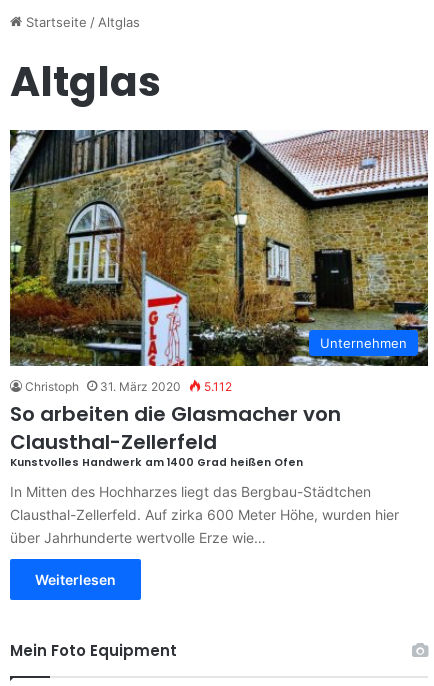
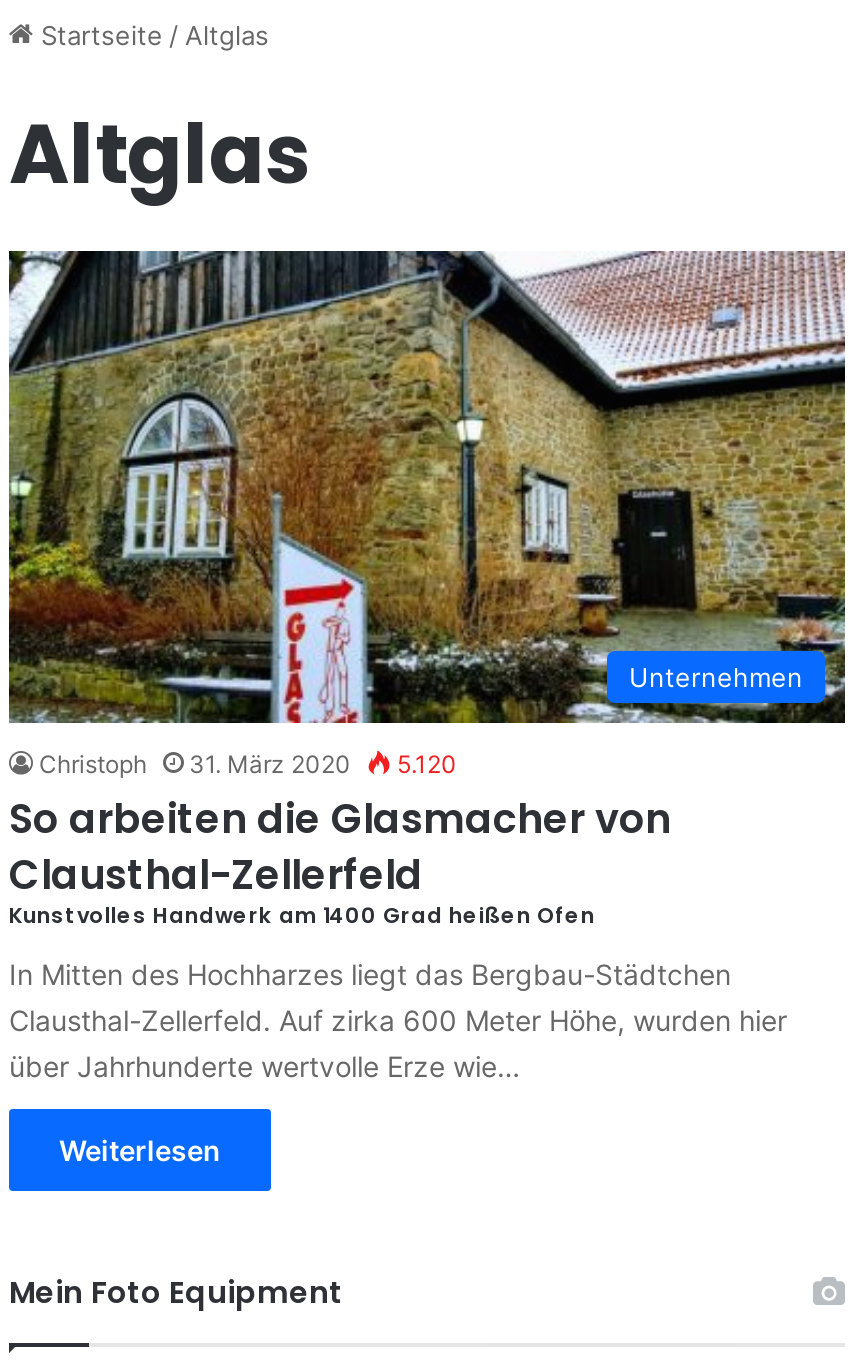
[25,379,232,394] Christoph 31. März 2020 5.112 -> [39,749,457,779] Christoph 31. März 2020 5.120

